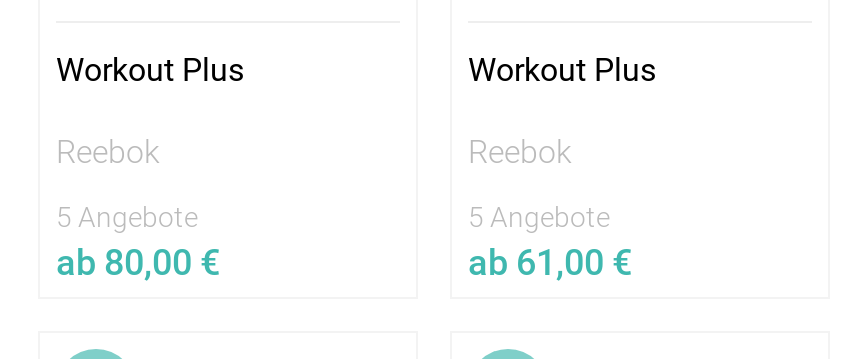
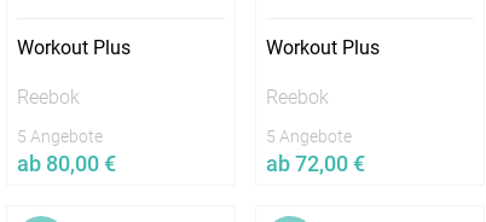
[468,242,632,284] ab 61,00 € -> [266,151,365,177] ab 72,00 €

